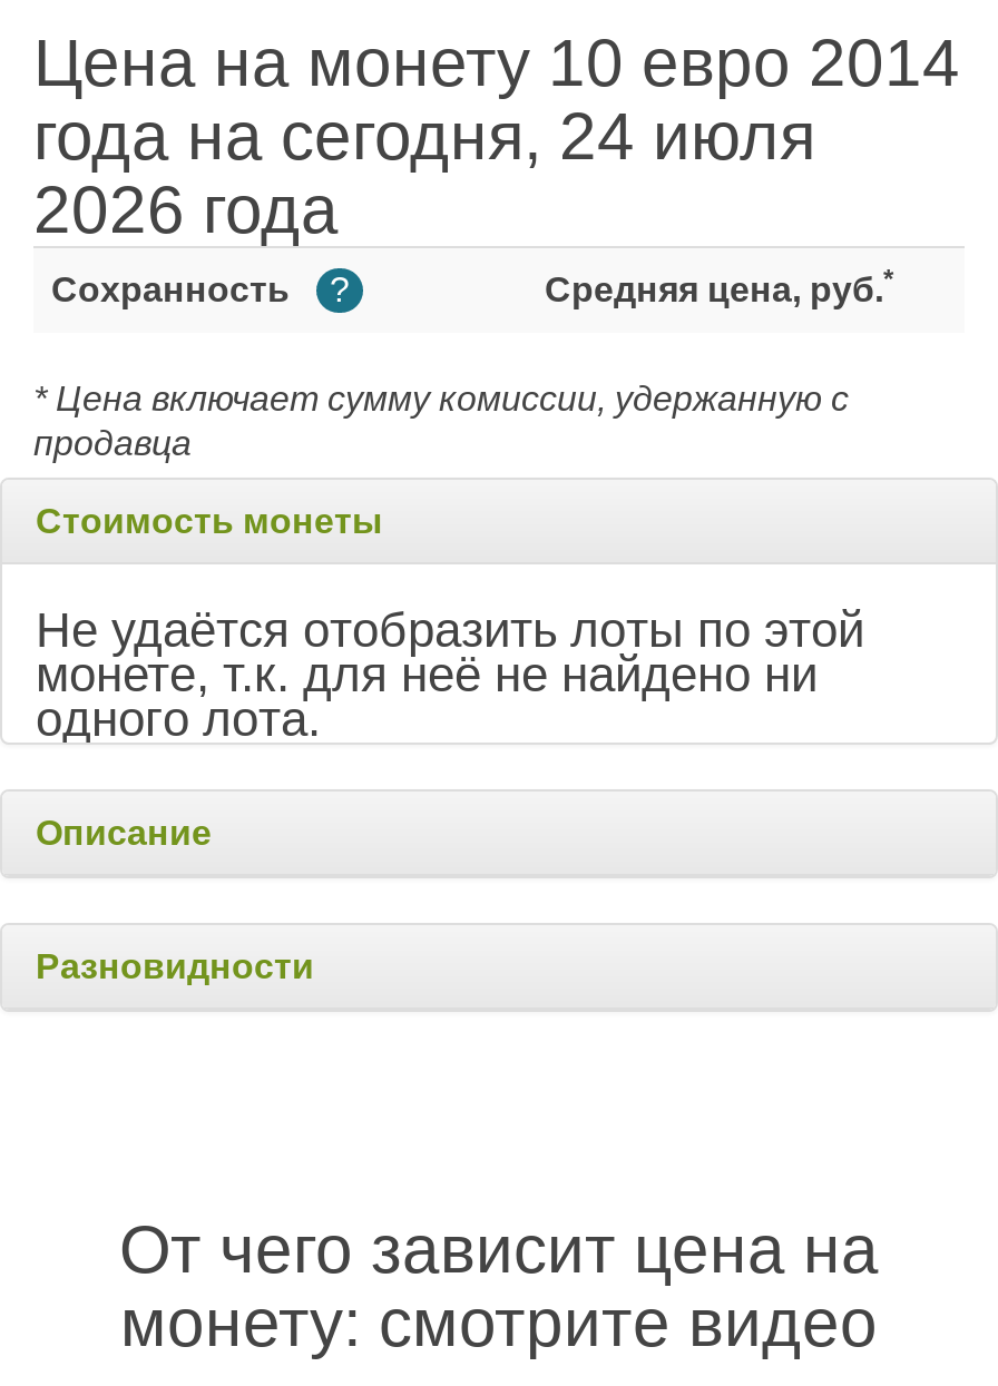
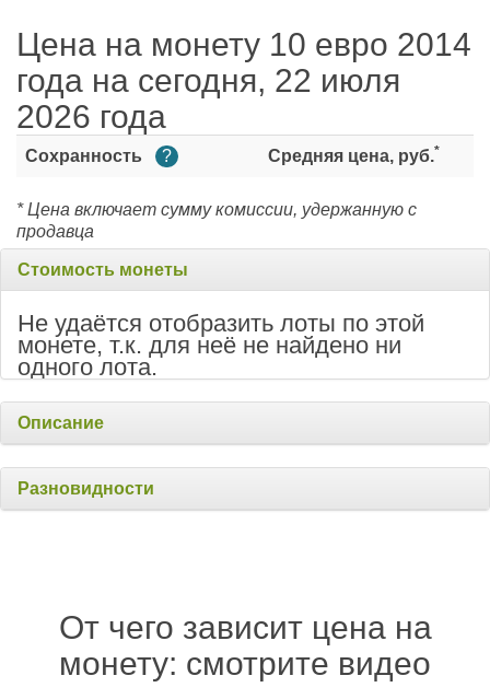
[33,98,815,172] года на сегодня, 24 июля -> [16,62,400,98] года на сегодня, 22 июля

